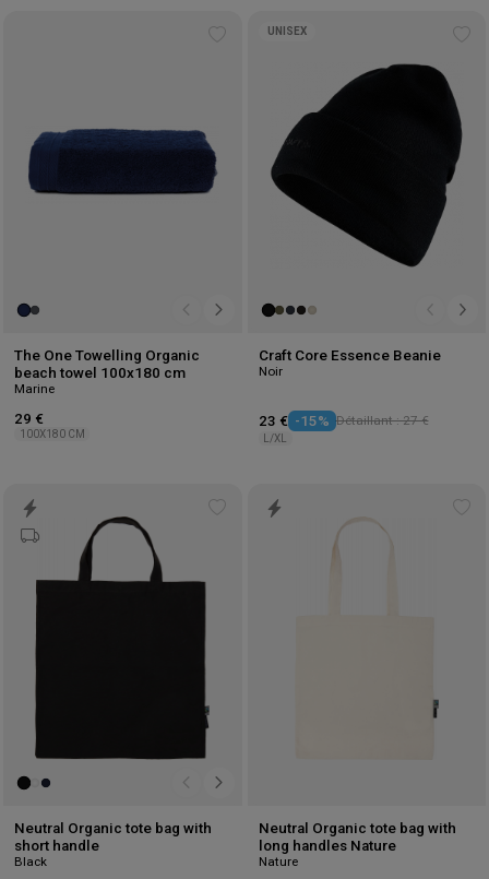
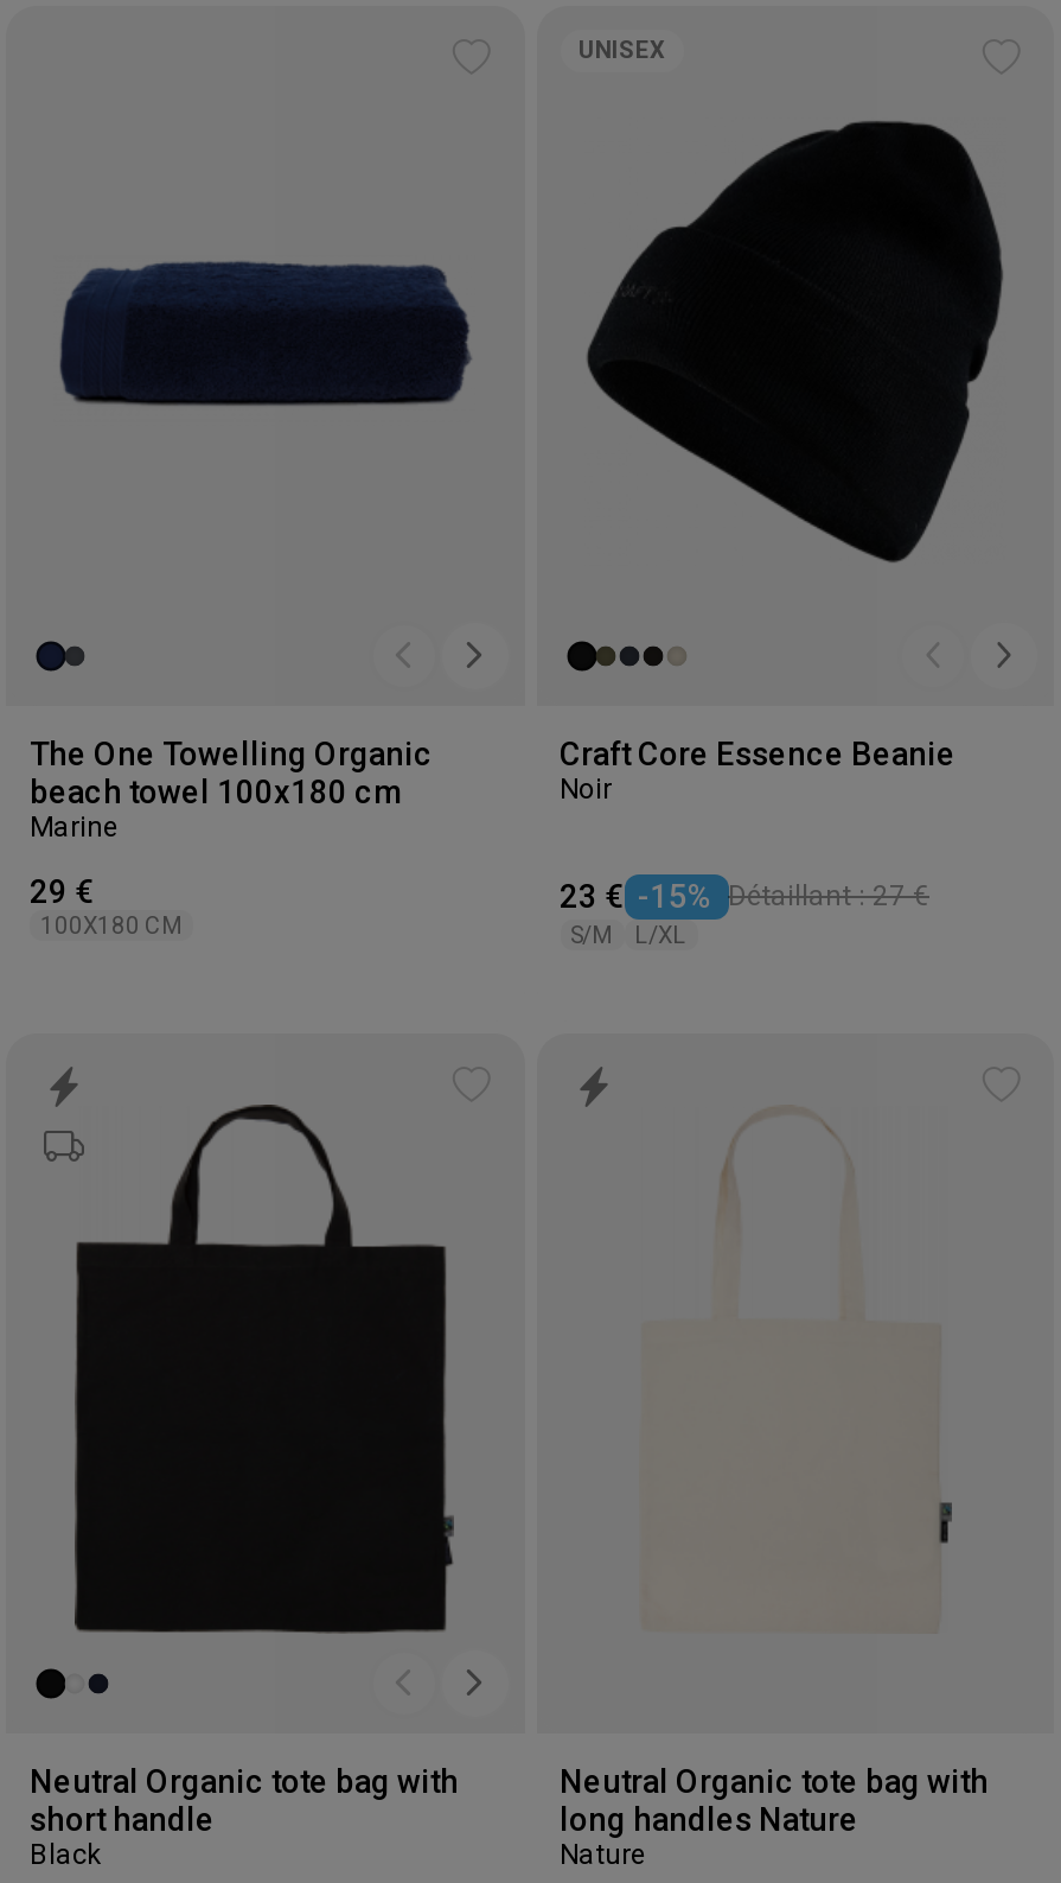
none -> [570,921,613,947] S/M

